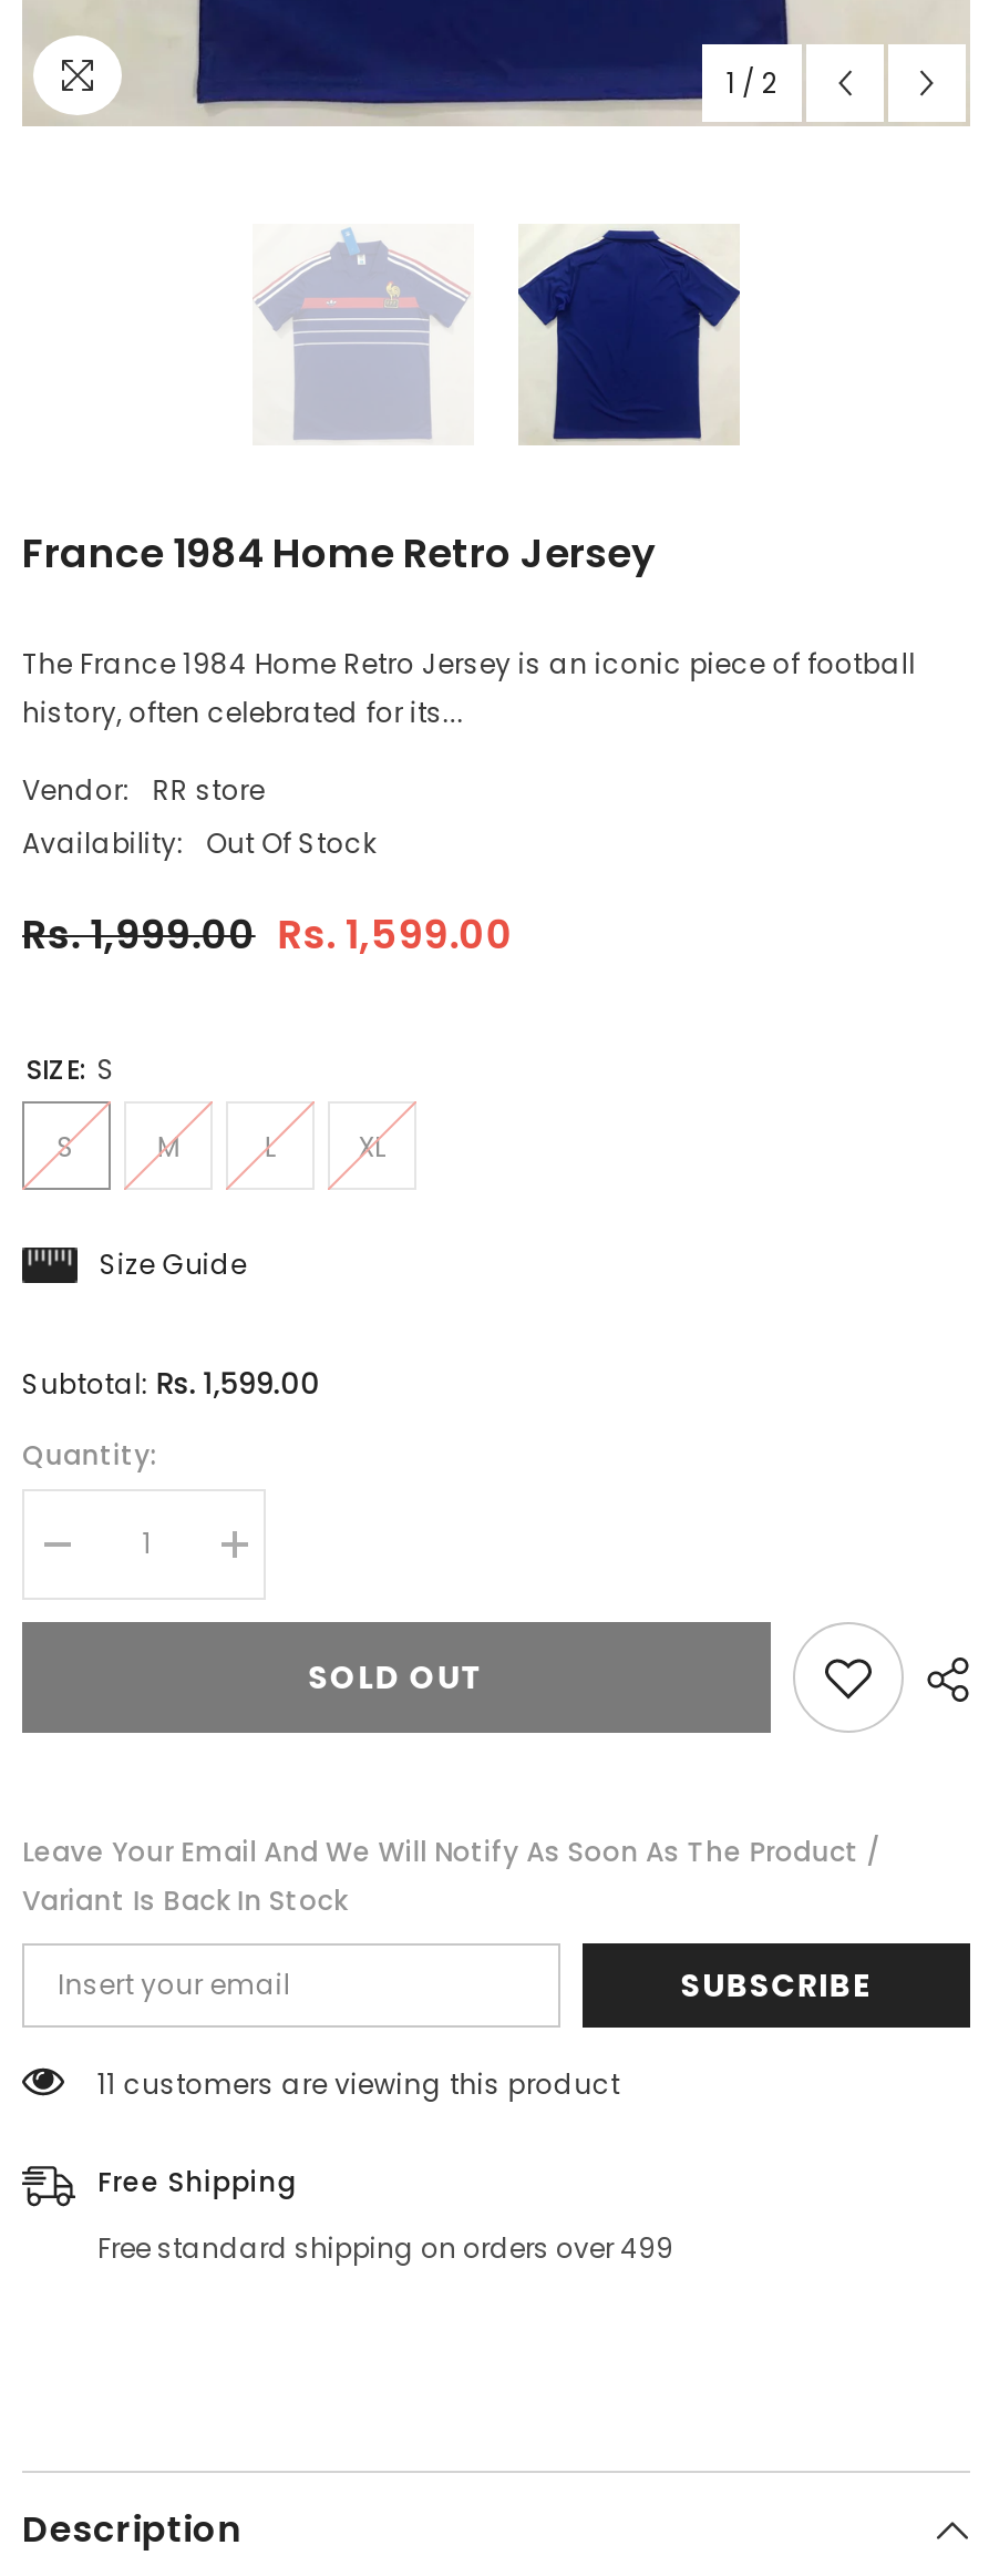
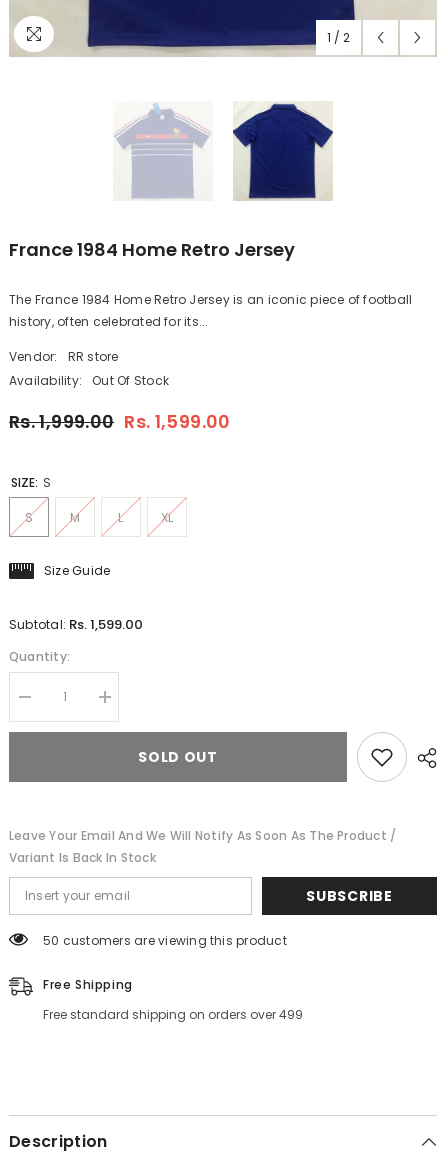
[97,2065,620,2102] 11 customers are viewing this product -> [43,932,287,949] 50 customers are viewing this product

